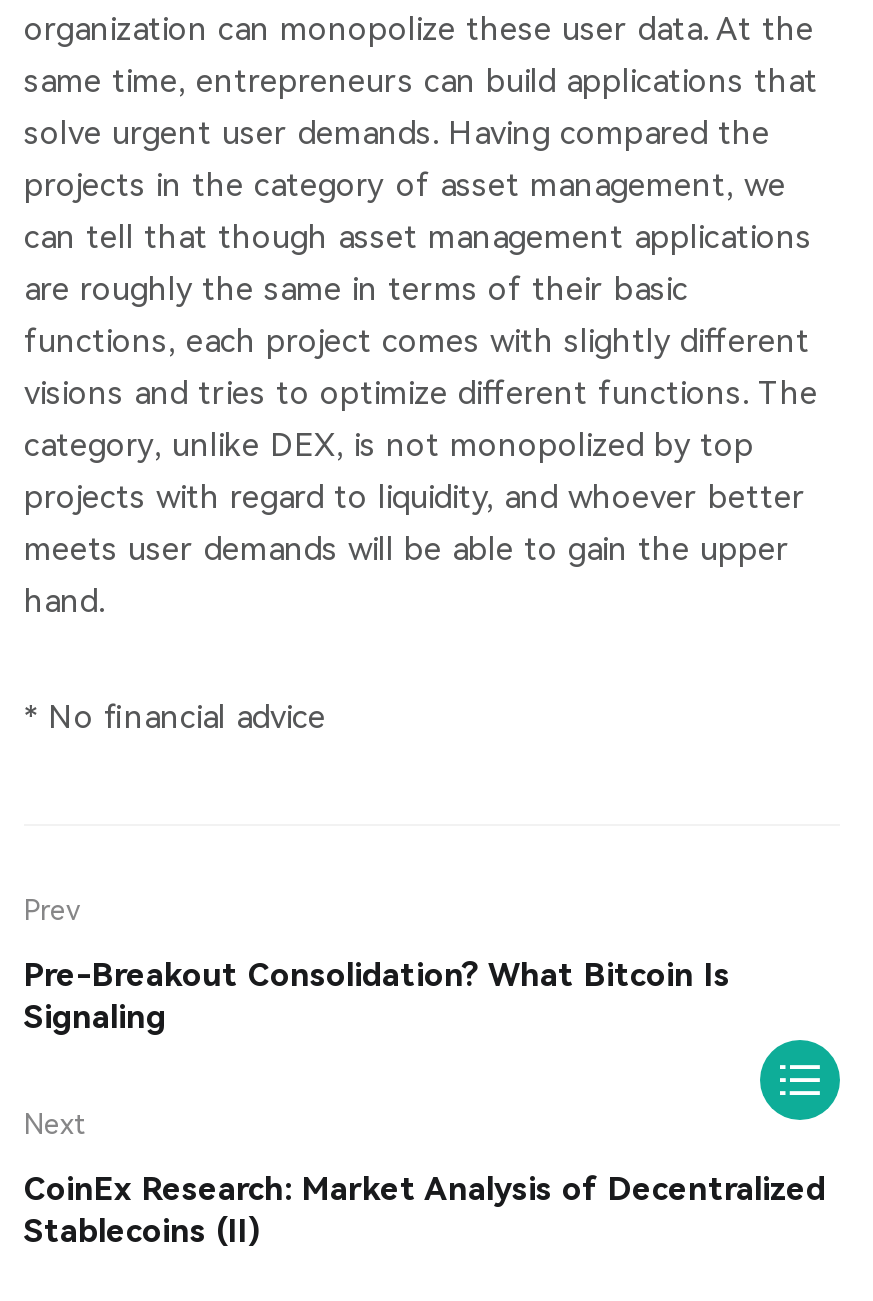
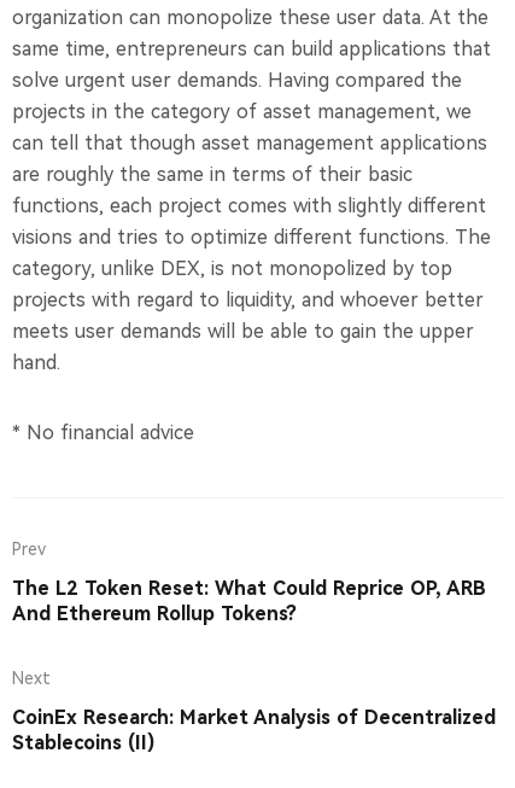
[24,955,730,1035] Pre-Breakout Consolidation? What Bitcoin Is | Signaling -> [12,576,486,625] The L2 Token Reset: What Could Reprice OP, ARB | And Ethereum Rollup Tokens?
[758,1038,842,1122] [image] -> none

